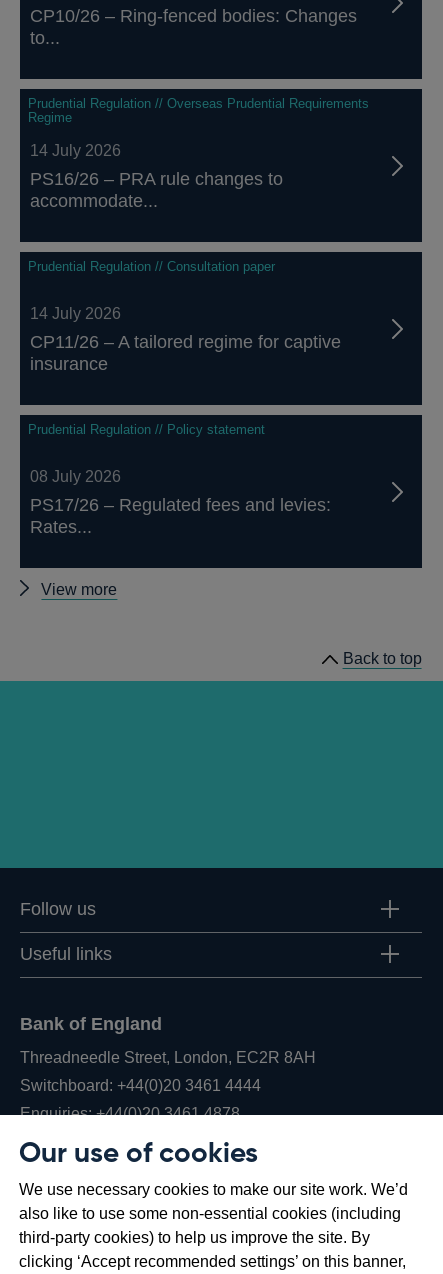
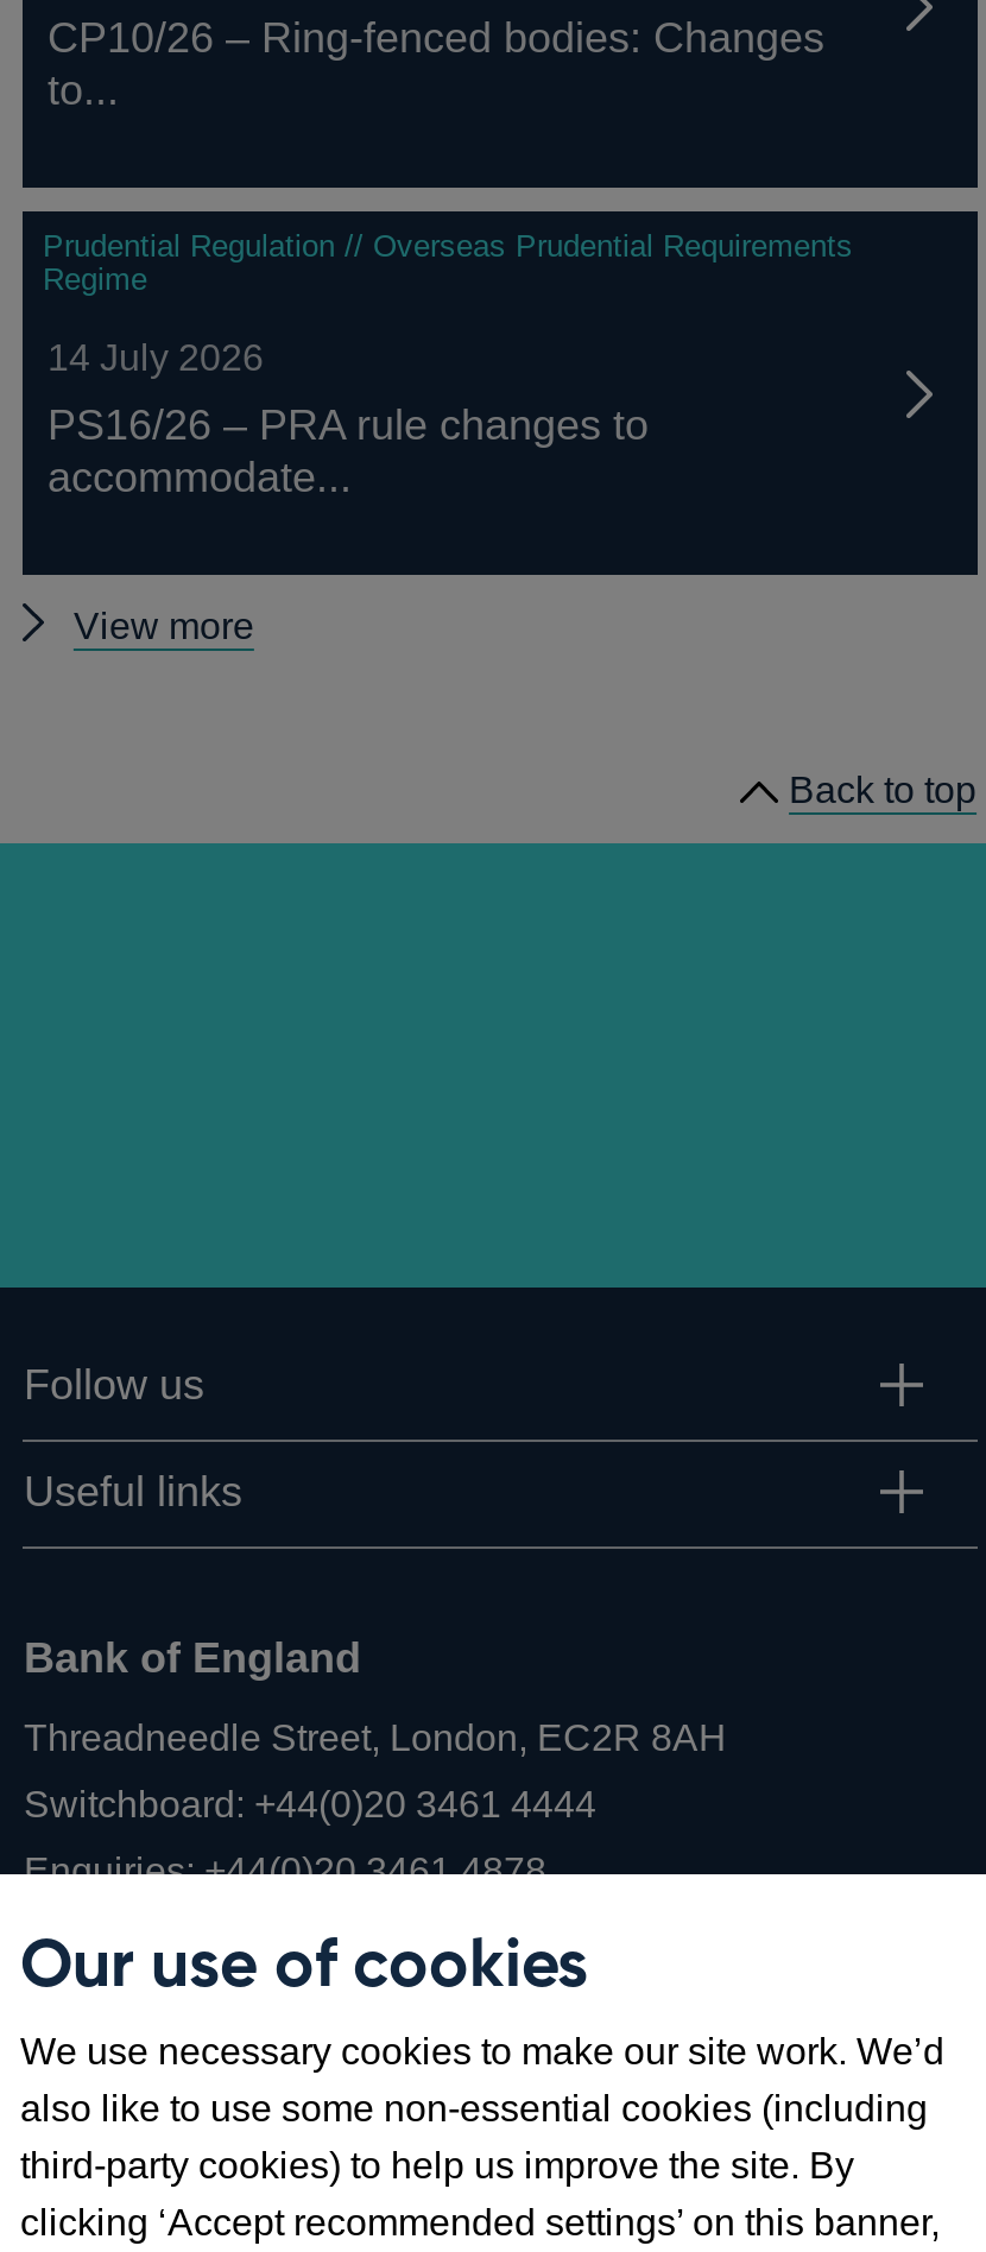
[28,259,341,537] Prudential Regulation // Consultation paper | 14 July 2026 | CP11/26 – A tailored regime for captive | insurance | Prudential Regulation // Policy statement | 08 July 2026 | PS17/26 – Regulated fees and levies: | Rates... -> none

